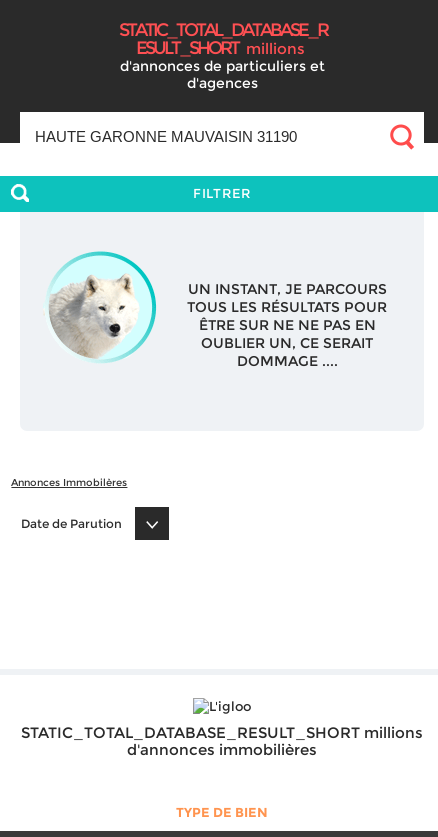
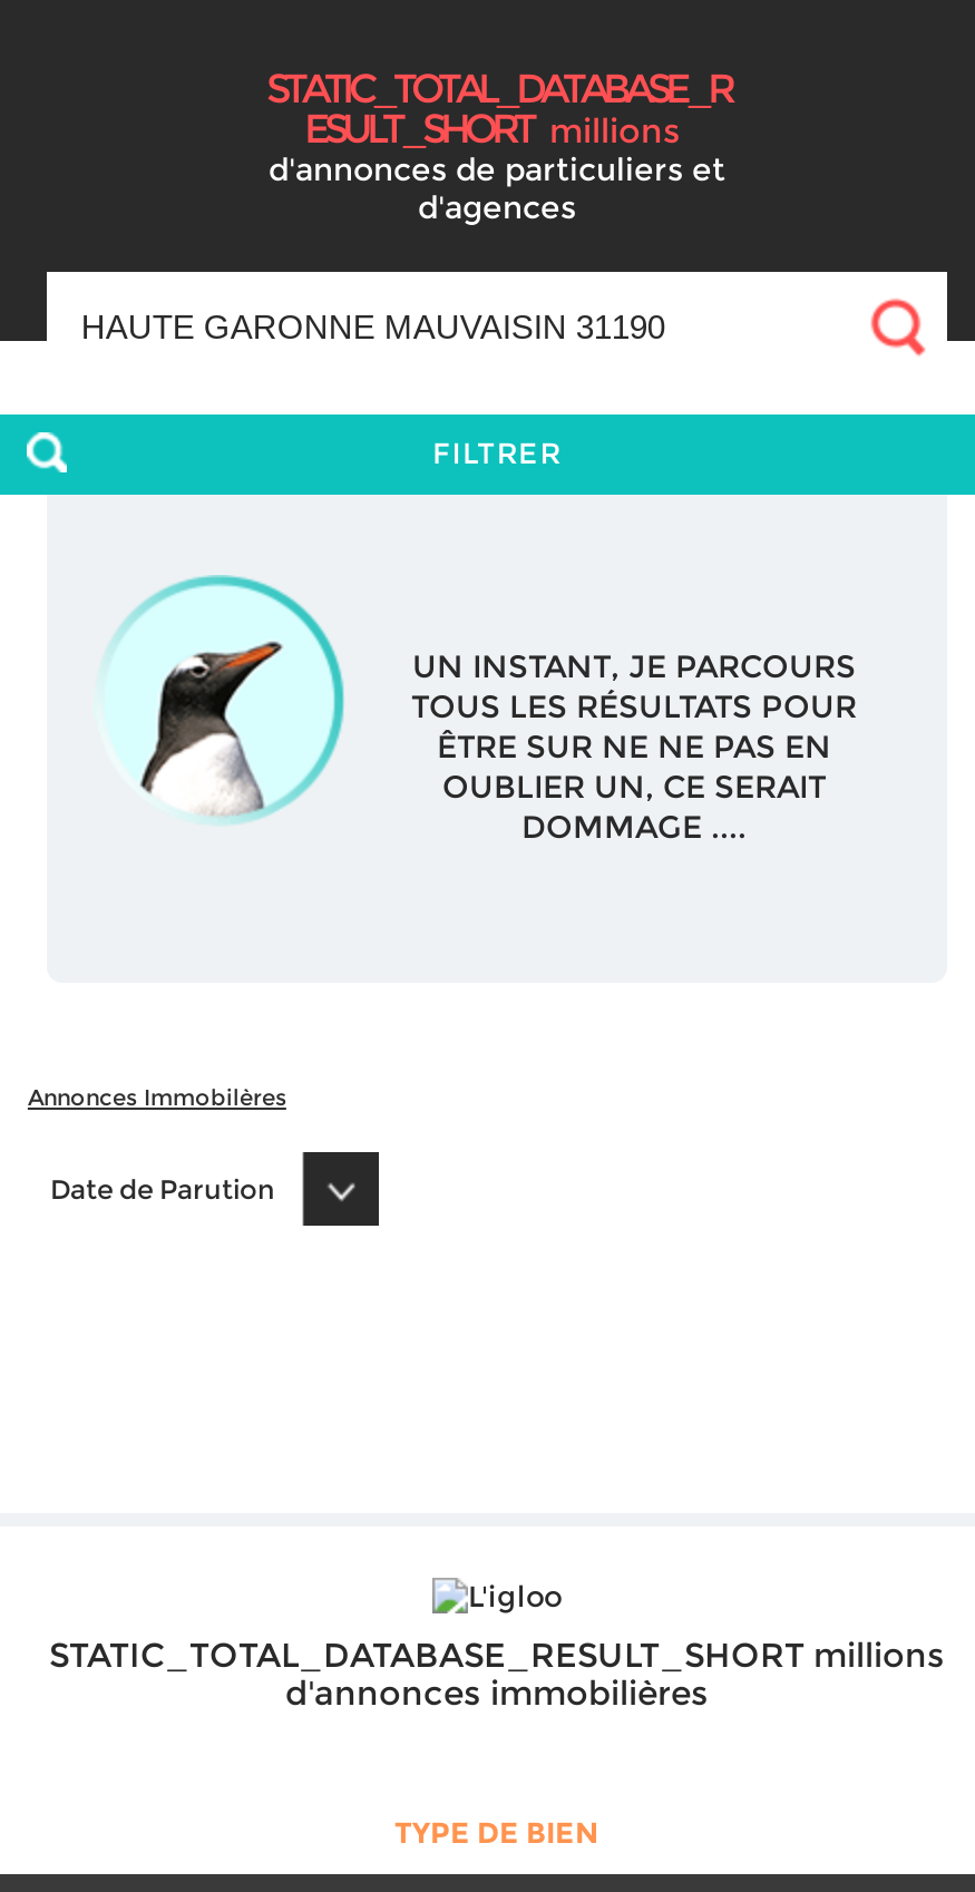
[48,248,157,363] [image] -> [107,573,350,829] [image]

